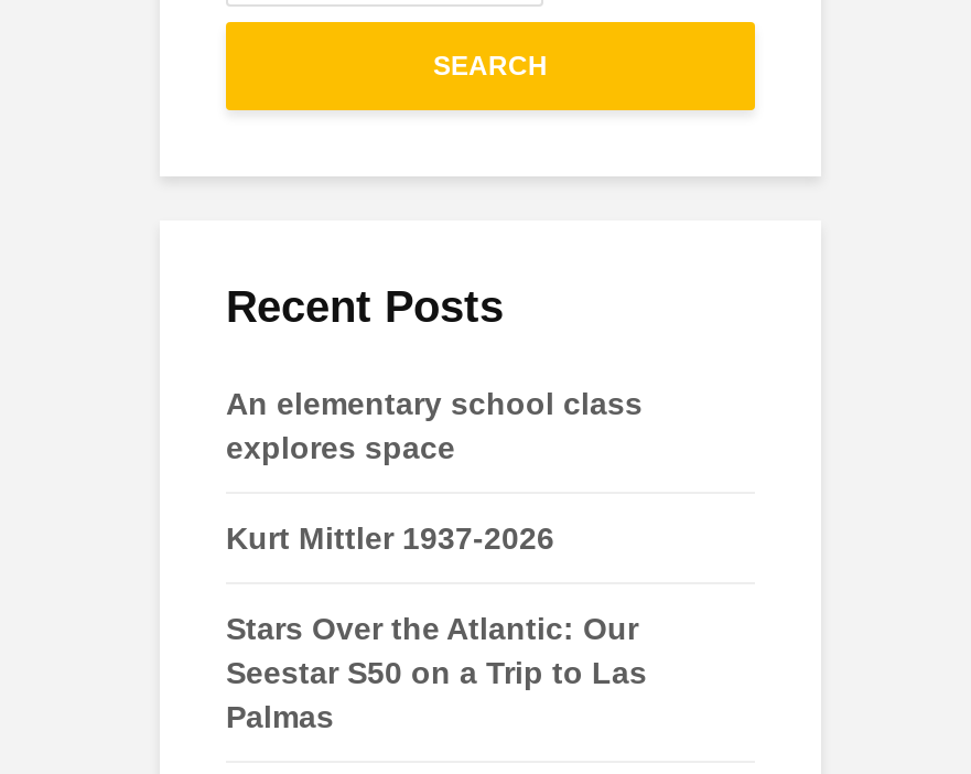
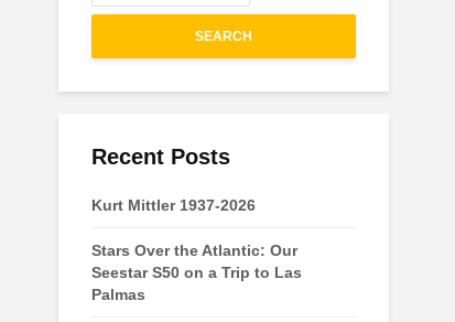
[226,386,643,466] An elementary school class | explores space -> none

